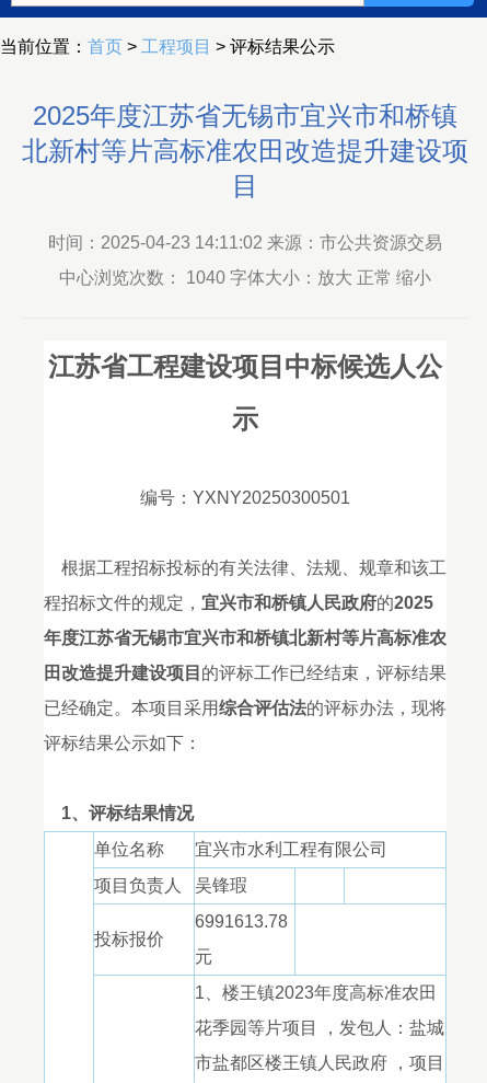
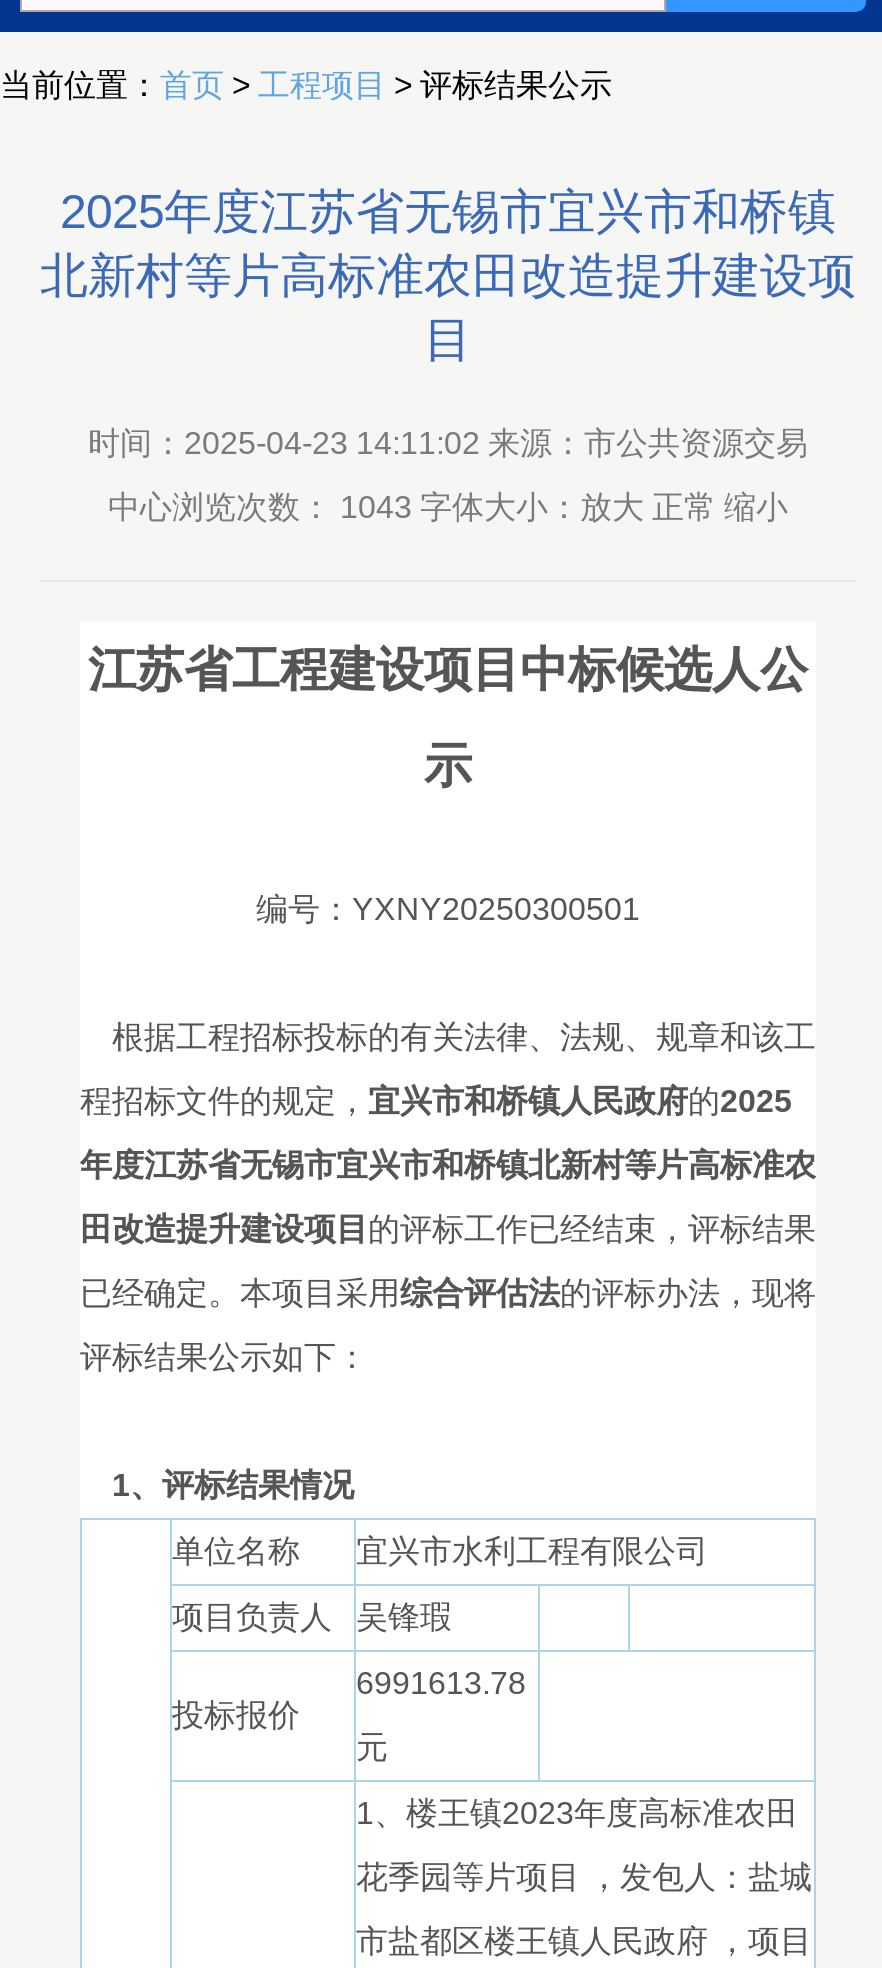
[59,268,431,287] 中心浏览次数：1040字体大小：放大 正常 缩小 -> [108,490,788,524] 中心浏览次数：1043字体大小：放大 正常 缩小

